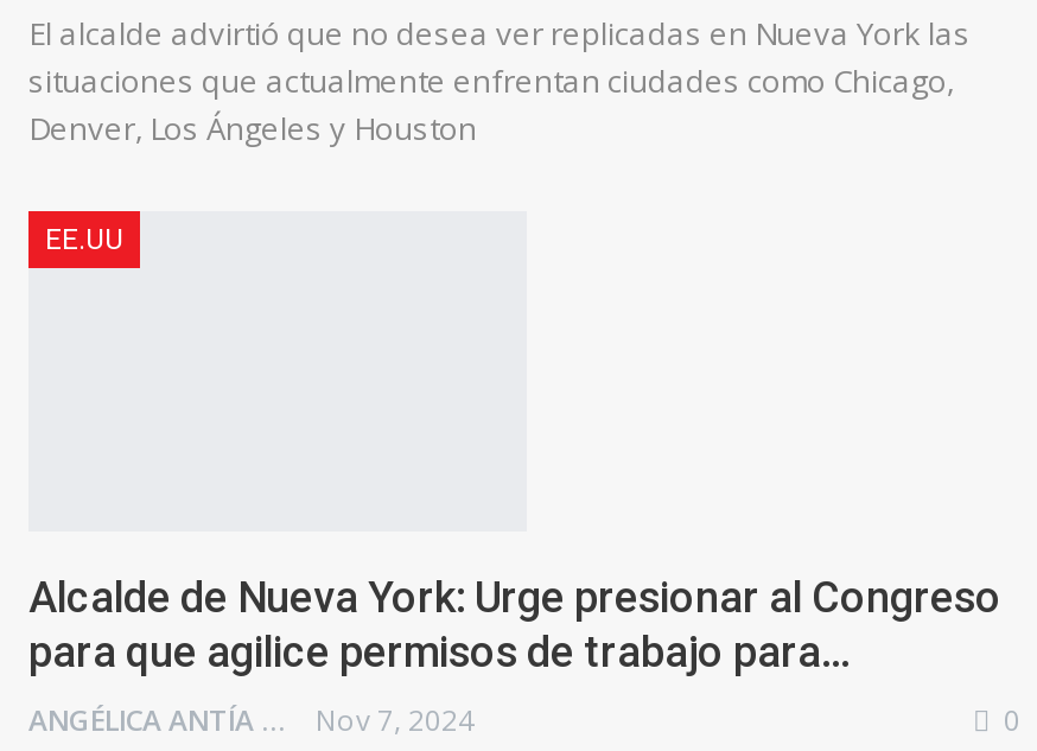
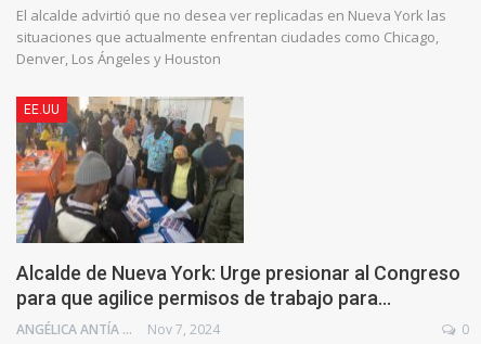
none -> [15,95,245,244] [image]

